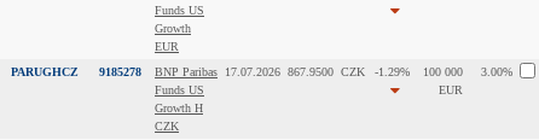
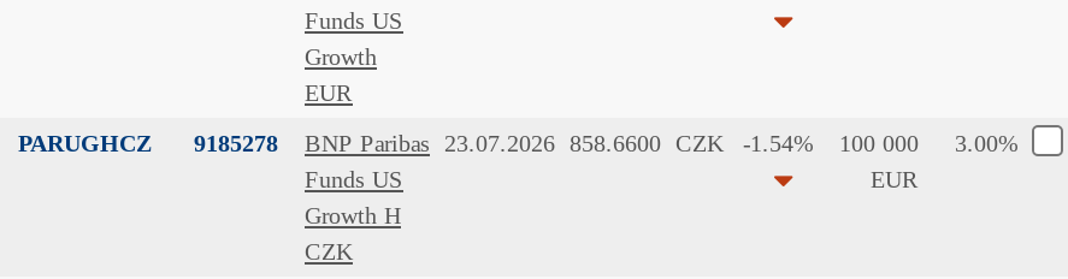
[225,65,365,78] 17.07.2026 867.9500 CZK -> [444,130,724,156] 23.07.2026 858.6600 CZK
[375,65,410,78] -1.29% -> [743,130,813,156] -1.54%

